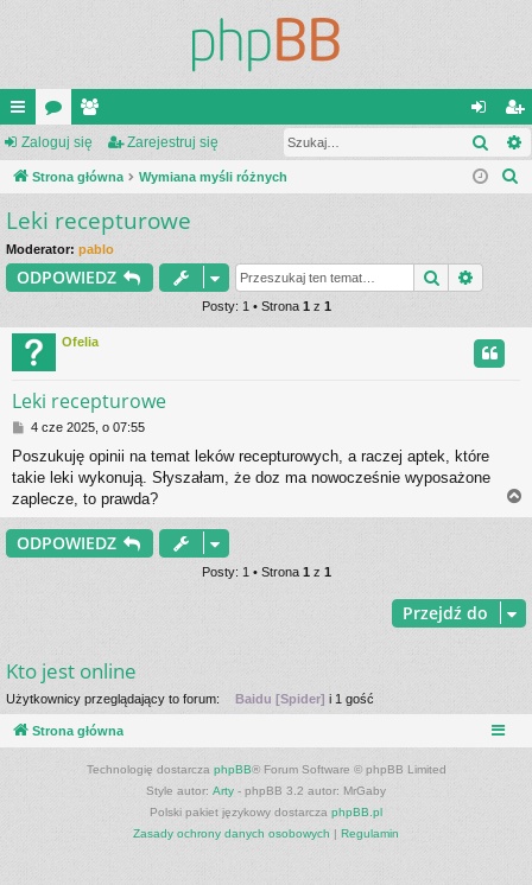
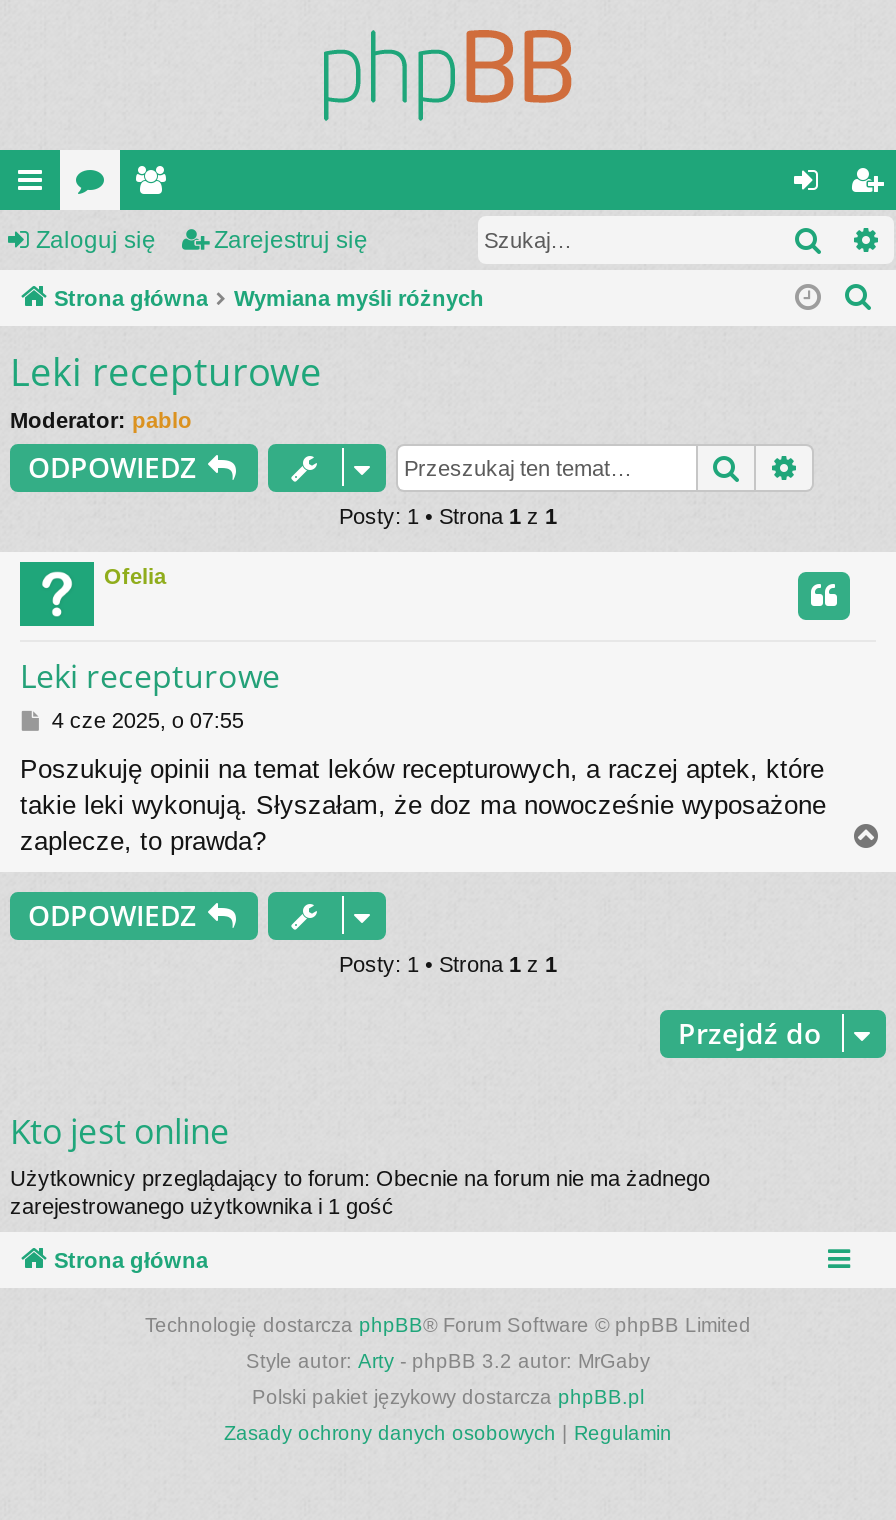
[6,692,374,706] Użytkownicy przeglądający to forum: | Baidu [Spider] i 1 gość -> [10,1167,710,1219] Użytkownicy przeglądający to forum: Obecnie na forum nie ma żadnego | zarejestrowanego użytkownika i 1 gość

